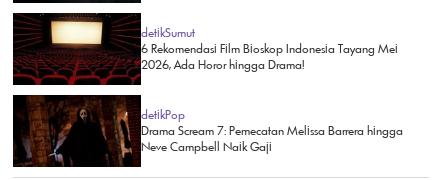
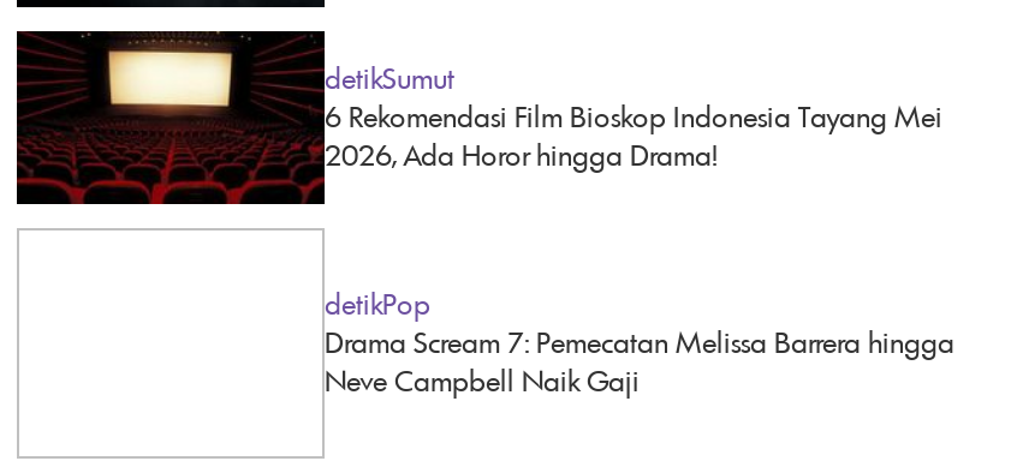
[12,94,142,168] [image] -> none

